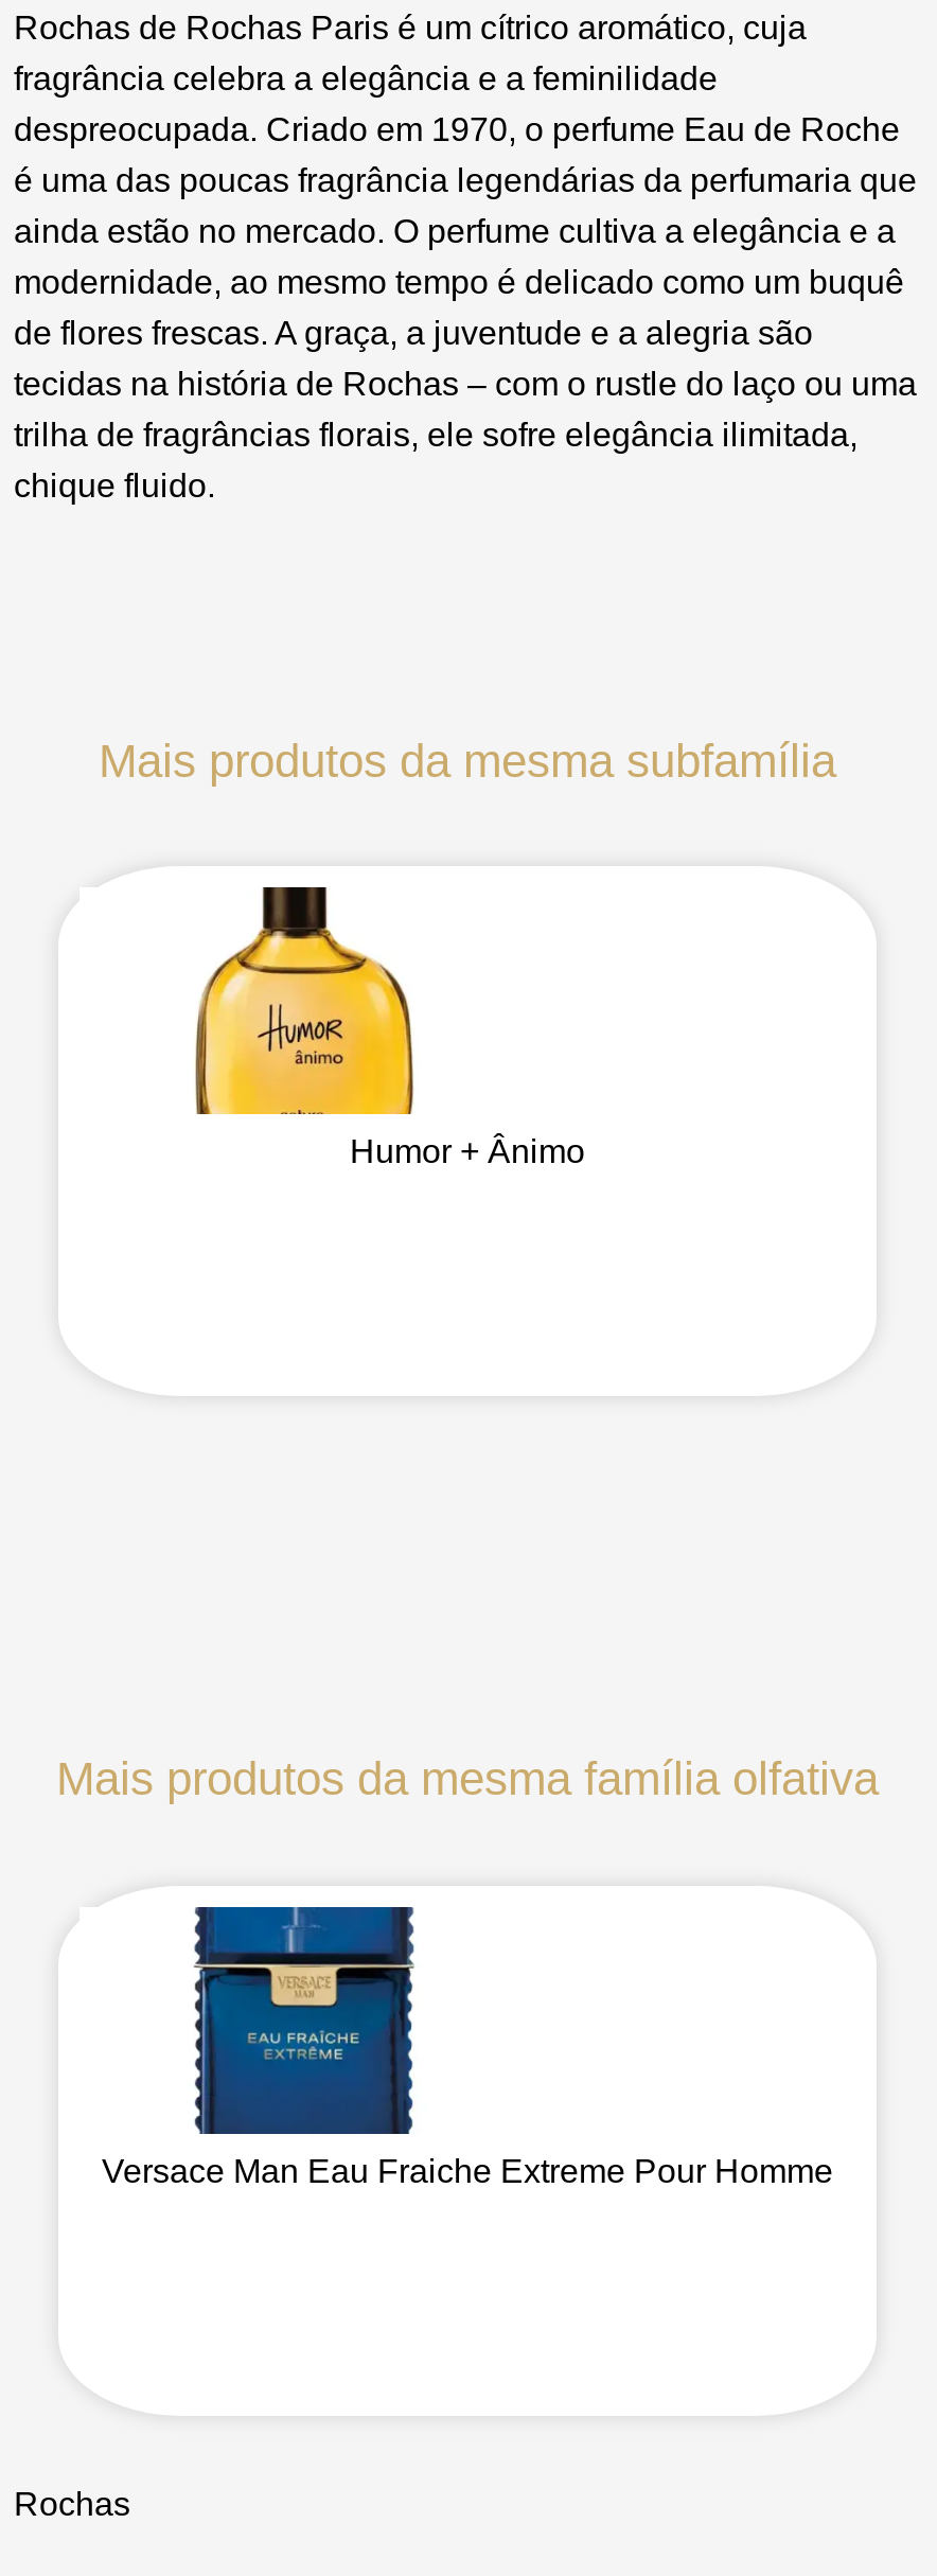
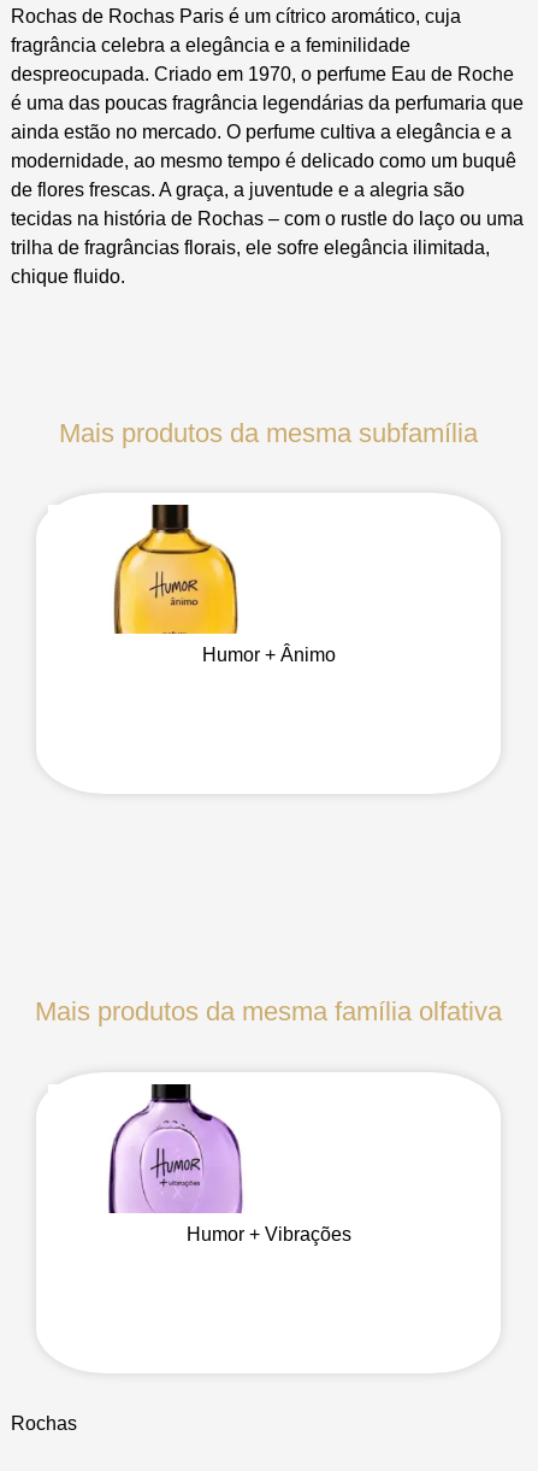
[102,1905,833,2188] [image] | Versace Man Eau Fraiche Extreme Pour Homme -> [107,1083,351,1244] [image] | Humor + Vibrações

